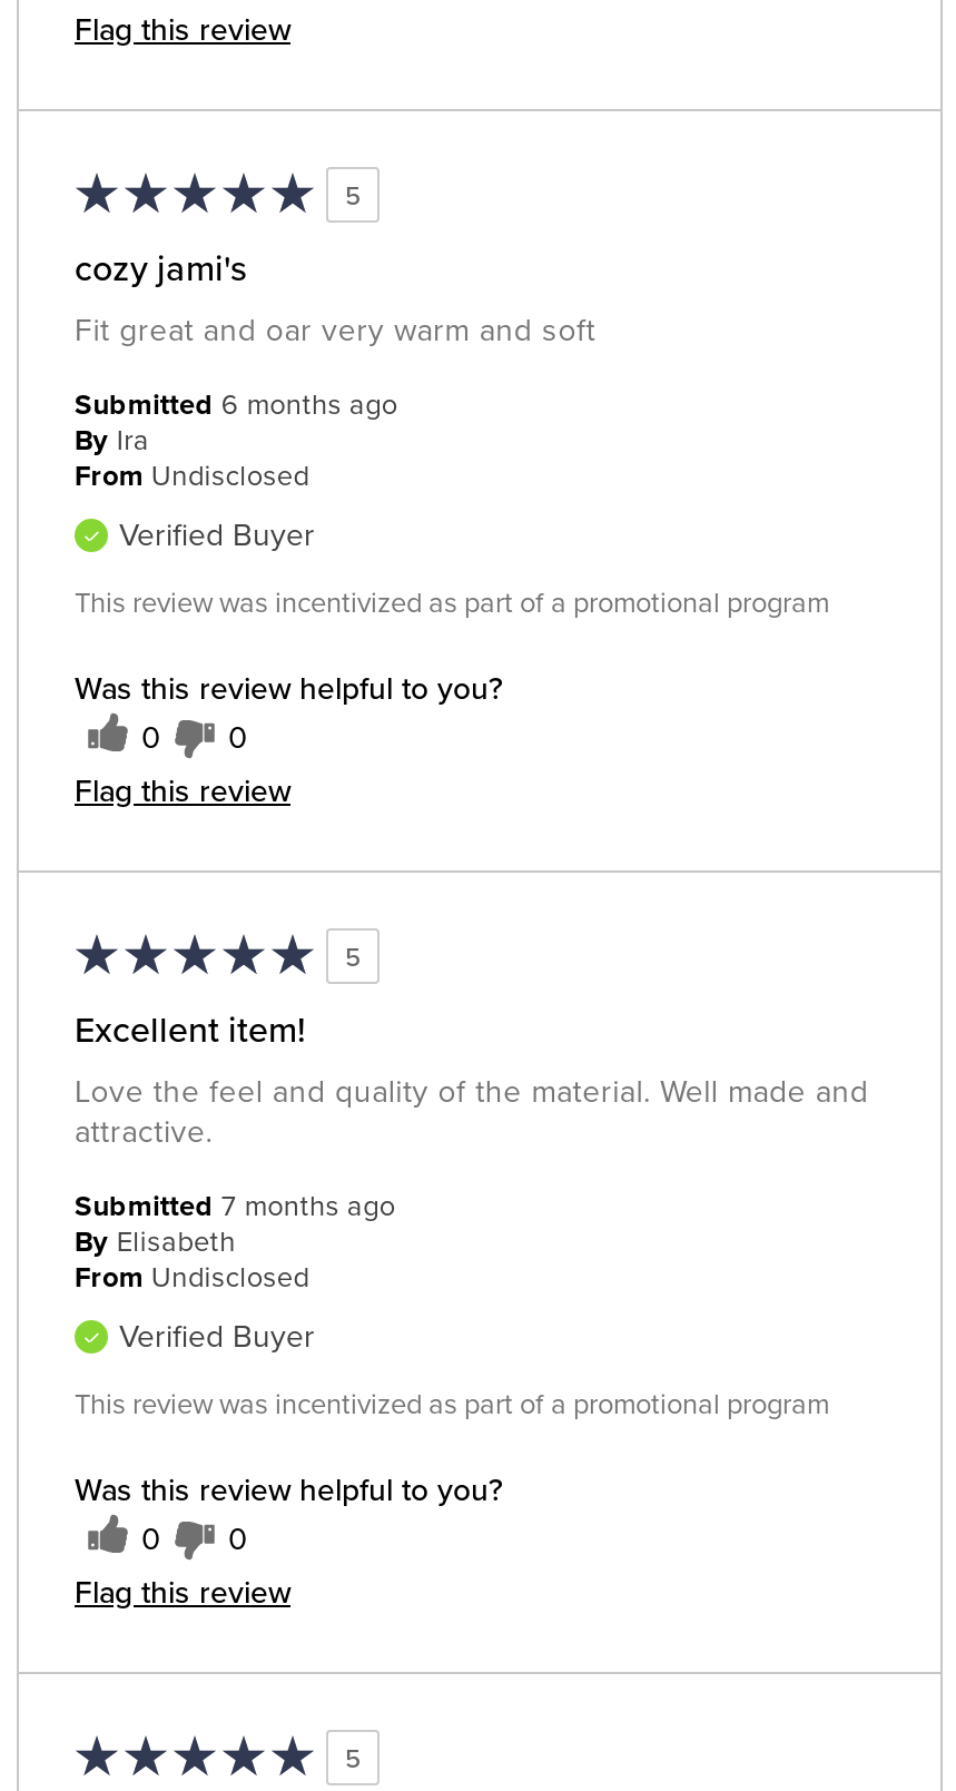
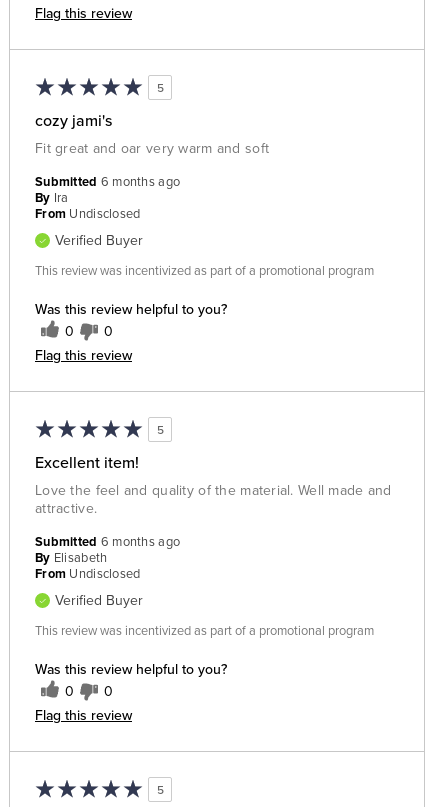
[75,1189,396,1224] Submitted 7 months ago -> [35,534,180,550] Submitted 6 months ago

